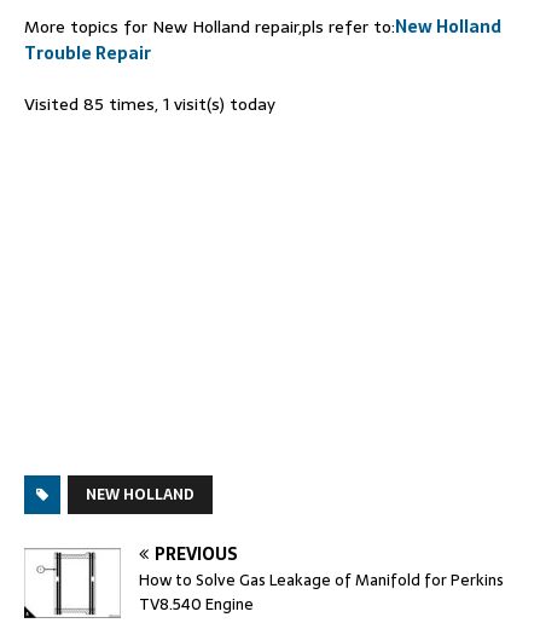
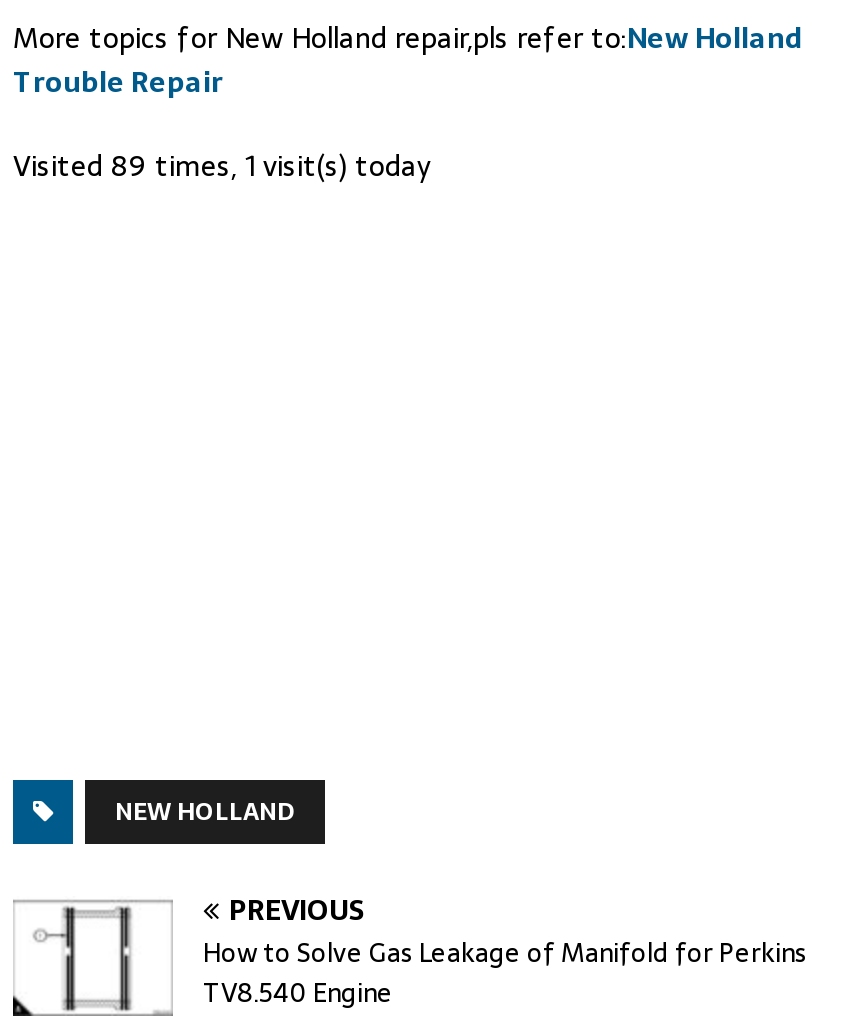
[24,90,275,117] Visited 85 times, 1 visit(s) today -> [13,143,431,187] Visited 89 times, 1 visit(s) today

